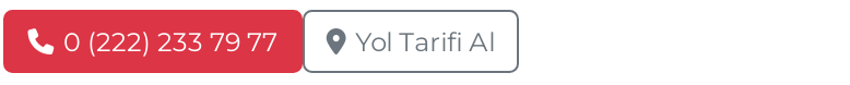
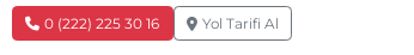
[63,25,277,58] 0 (222) 233 79 77 -> [45,14,160,32] 0 (222) 225 30 16

